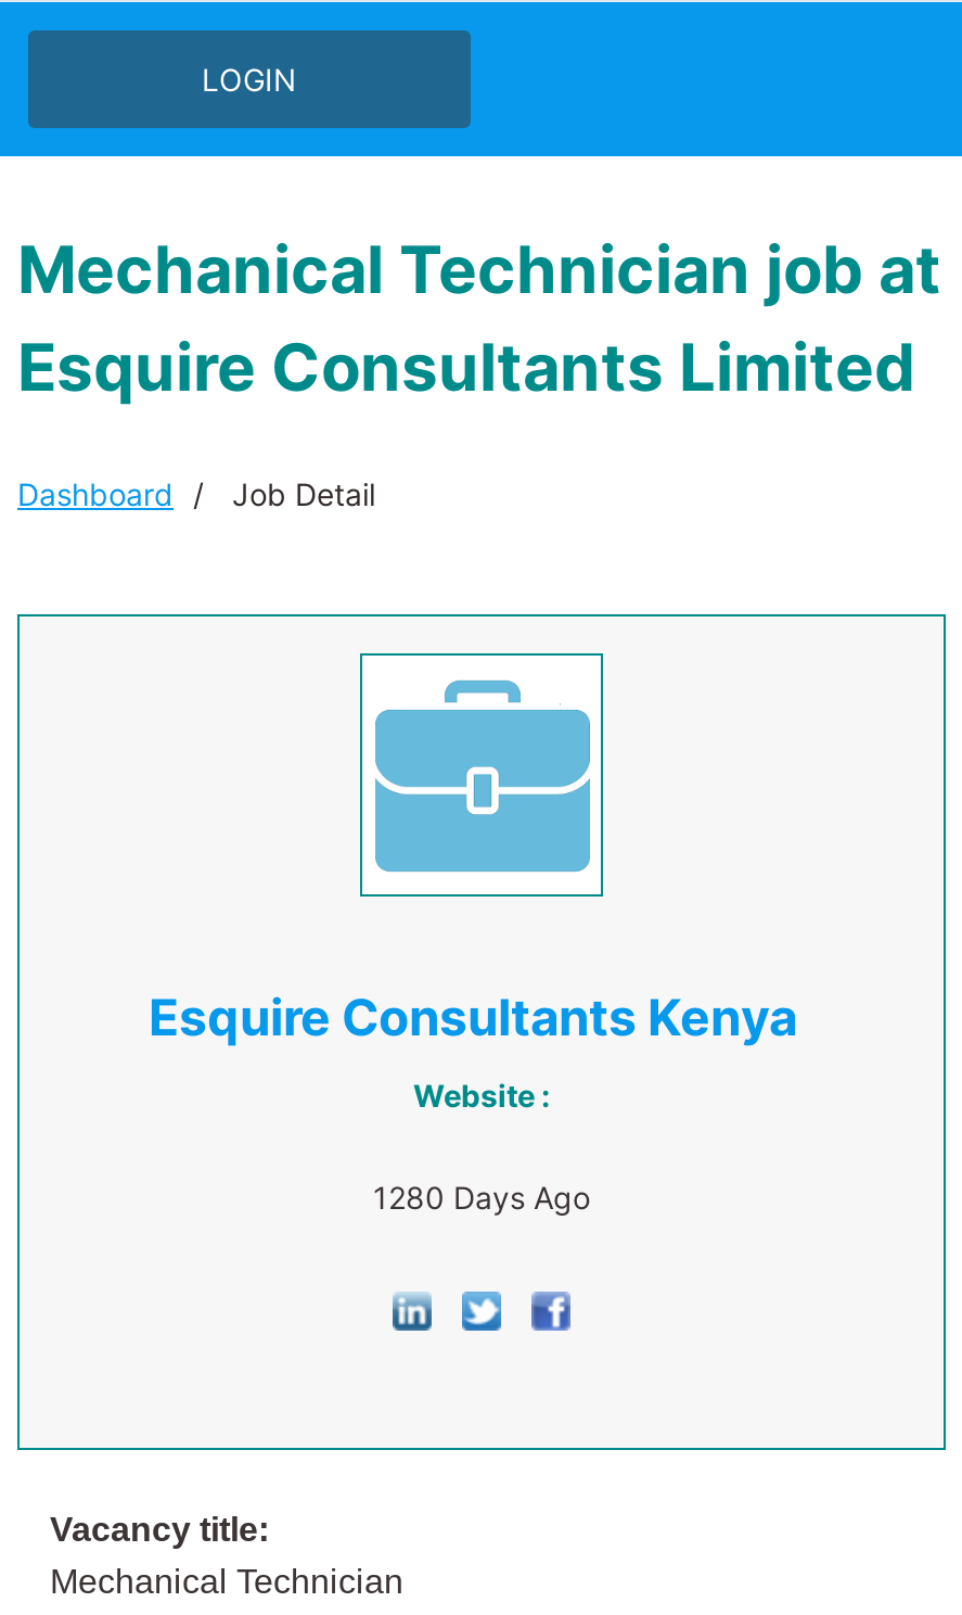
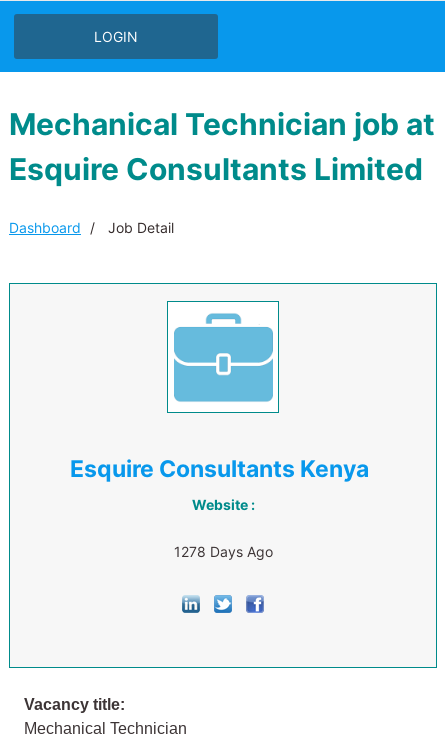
[373,1179,590,1216] 1280 Days Ago -> [173,543,272,560] 1278 Days Ago

